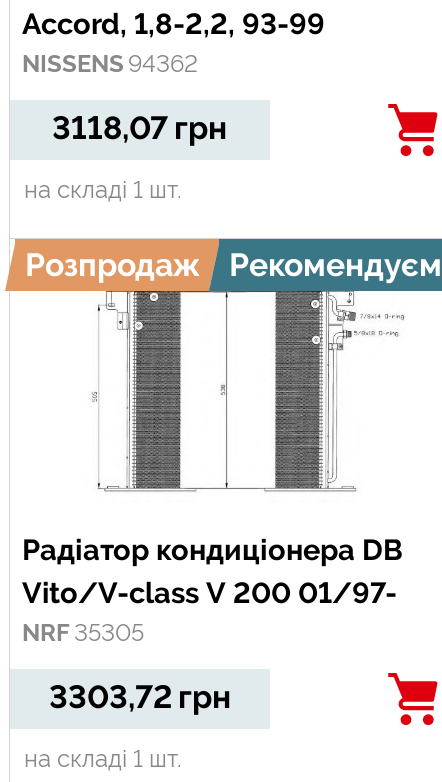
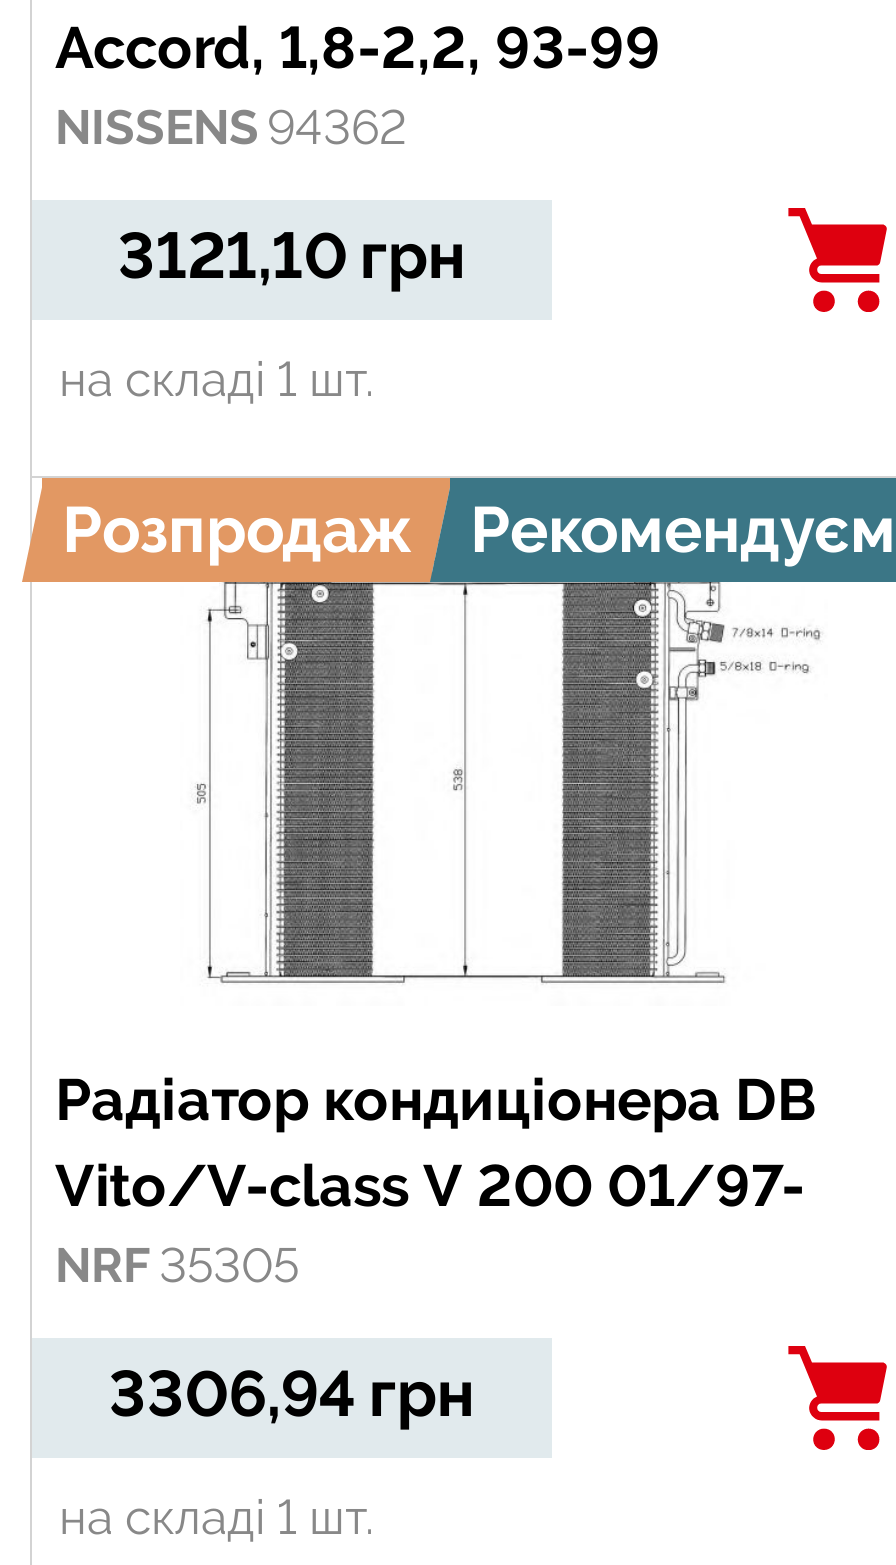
[52,109,227,146] 3118,07 грн -> [117,218,465,292] 3121,10 грн
[49,678,231,715] 3303,72 грн -> [108,1356,474,1430] 3306,94 грн

